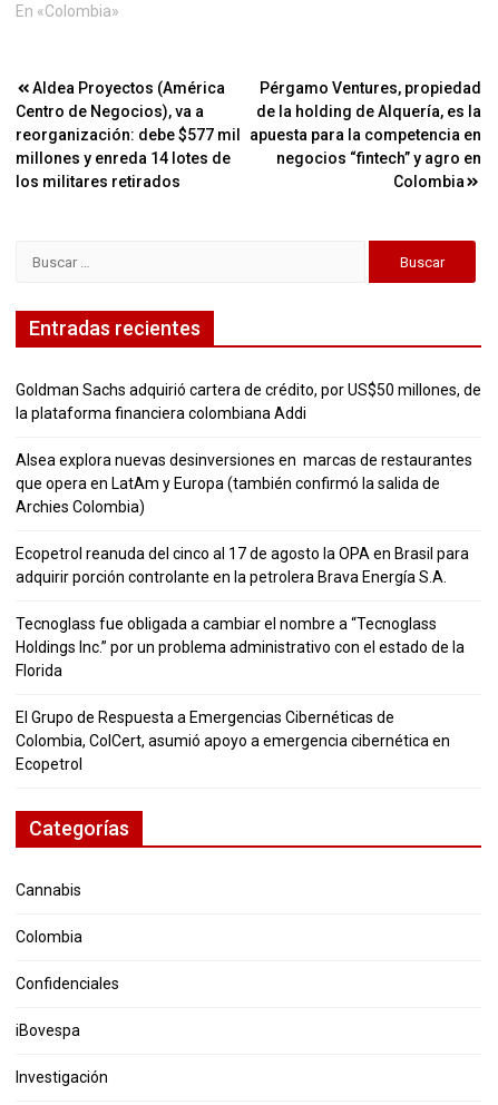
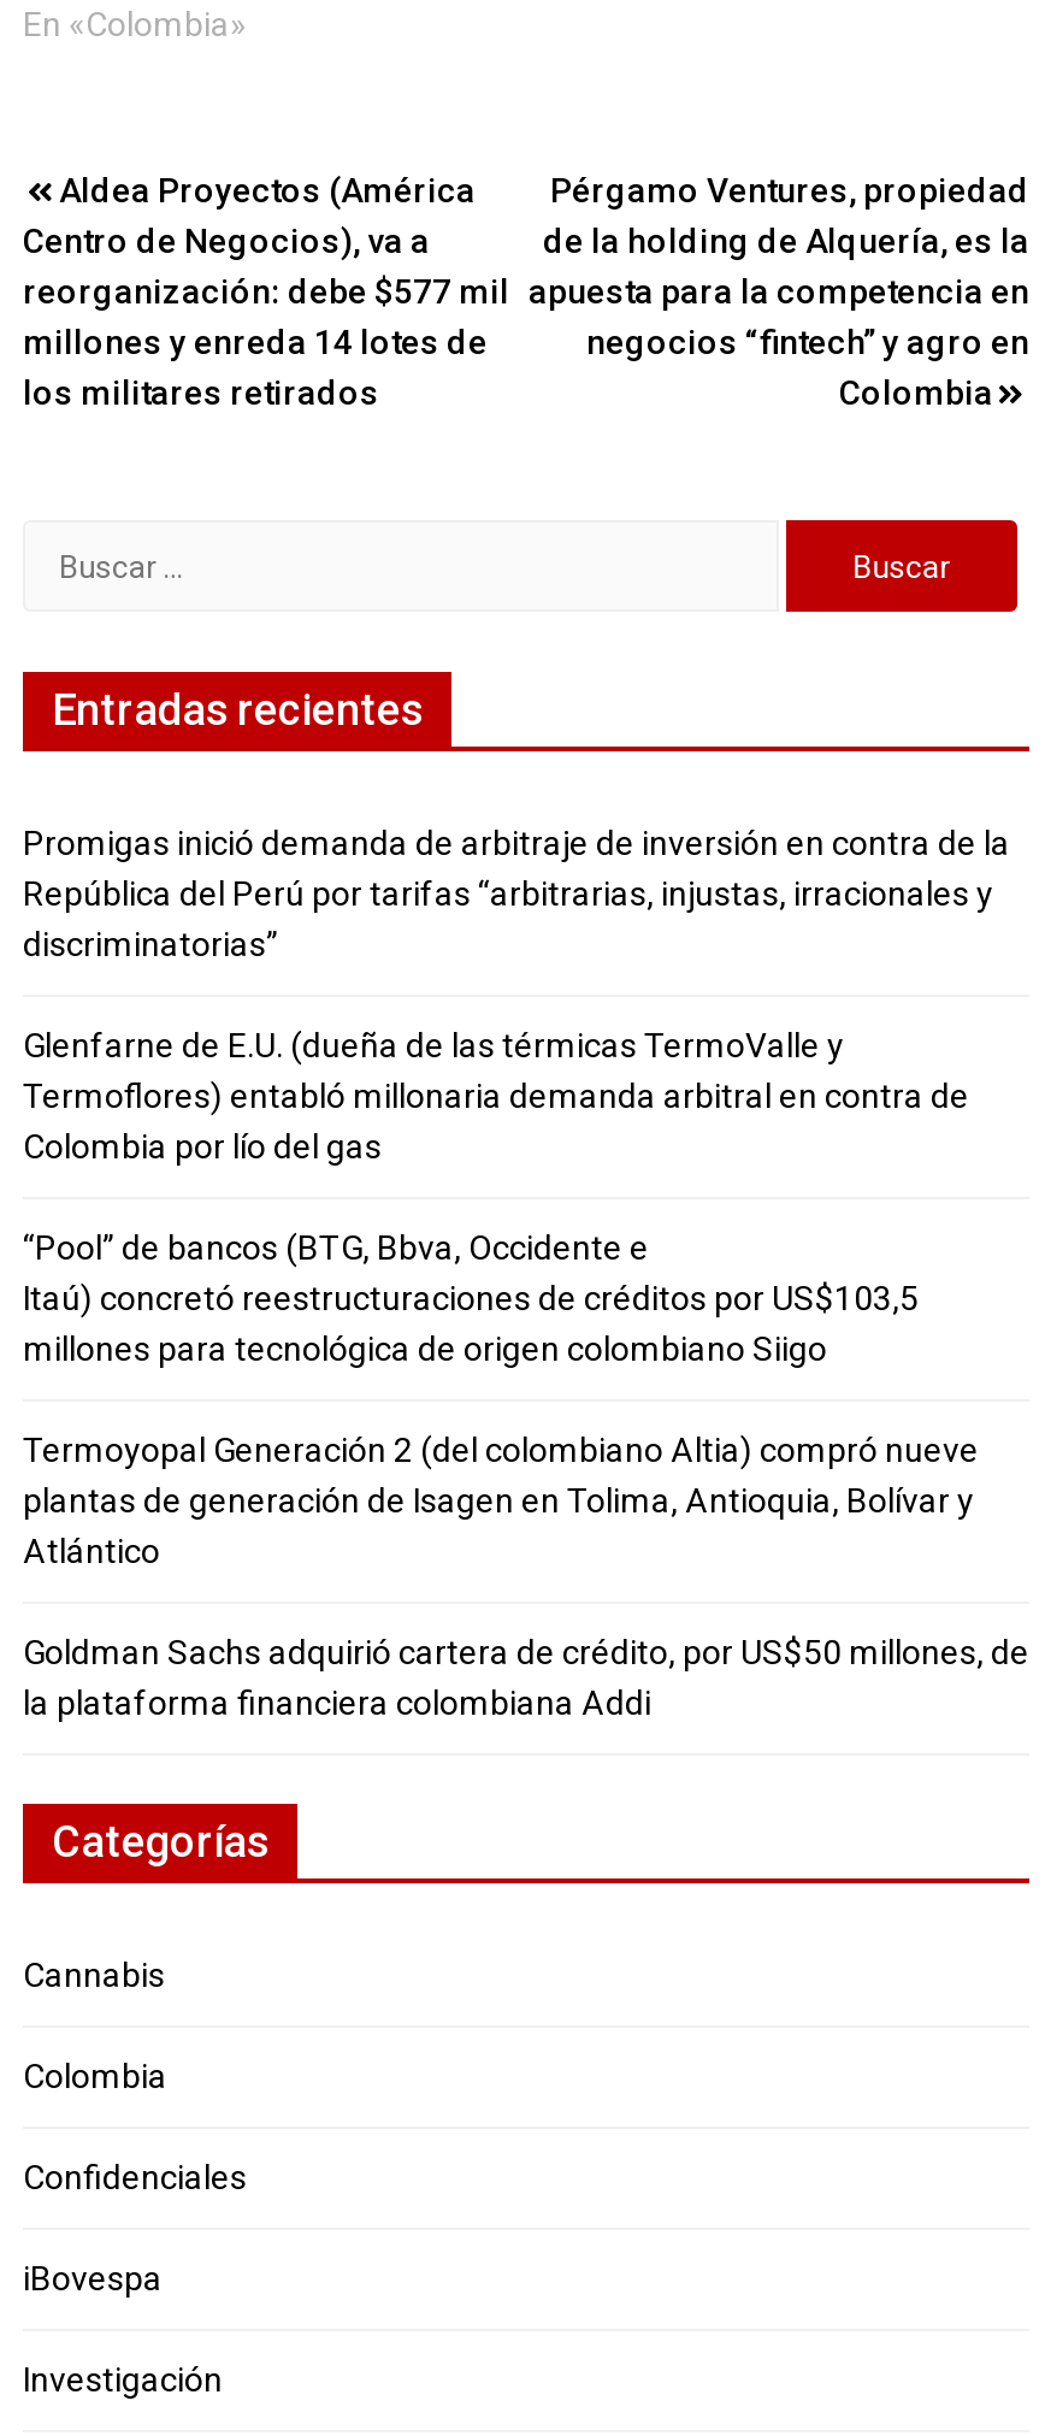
none -> [23,825,1010,1571] Promigas inició demanda de arbitraje de inversión en contra de la | República del Perú por tarifas “arbitrarias, injustas, irracionales y | discriminatorias” | Glenfarne de E.U. (dueña de las térmicas TermoValle y | Termoflores) entabló millonaria demanda arbitral en contra de | Colombia por lío del gas | “Pool” de bancos (BTG, Bbva, Occidente e | Itaú) concretó reestructuraciones de créditos por US$103,5 | millones para tecnológica de origen colombiano Siigo | Termoyopal Generación 2 (del colombiano Altia) compró nueve | plantas de generación de Isagen en Tolima, Antioquia, Bolívar y | Atlántico
moved [16,381,481,423] -> [23,1634,1029,1723]: Goldman Sachs adquirió cartera de crédito, por US$50 millones, de | la plataforma financiera colombiana Addi
[16,452,472,773] Alsea explora nuevas desinversiones en marcas de restaurantes | que opera en LatAm y Europa (también confirmó la salida de | Archies Colombia) | Ecopetrol reanuda del cinco al 17 de agosto la OPA en Brasil para | adquirir porción controlante en la petrolera Brava Energía S.A. | Tecnoglass fue obligada a cambiar el nombre a “Tecnoglass | Holdings Inc.” por un problema administrativo con el estado de la | Florida | El Grupo de Respuesta a Emergencias Cibernéticas de | Colombia, ColCert, asumió apoyo a emergencia cibernética en | Ecopetrol -> none

